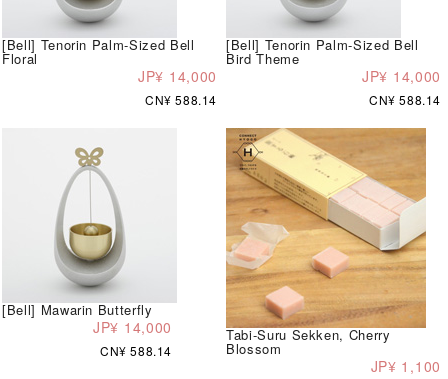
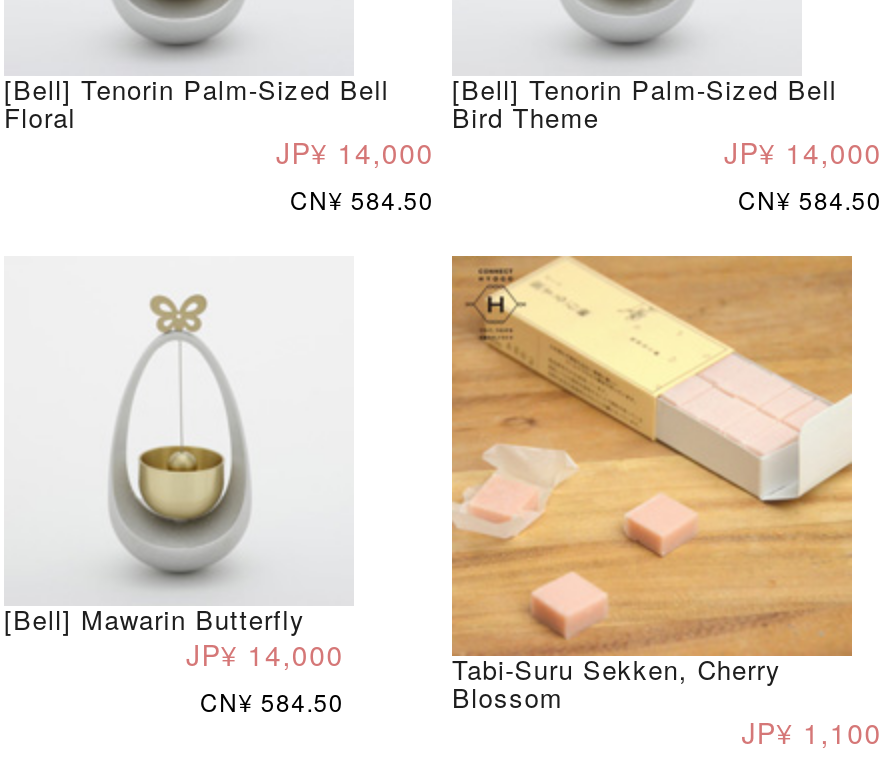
[145,91,217,108] CN¥ 588.14 -> [290,181,434,215] CN¥ 584.50
[369,91,441,108] CN¥ 588.14 -> [738,181,882,215] CN¥ 584.50
[100,342,172,359] CN¥ 588.14 -> [200,683,344,717] CN¥ 584.50

